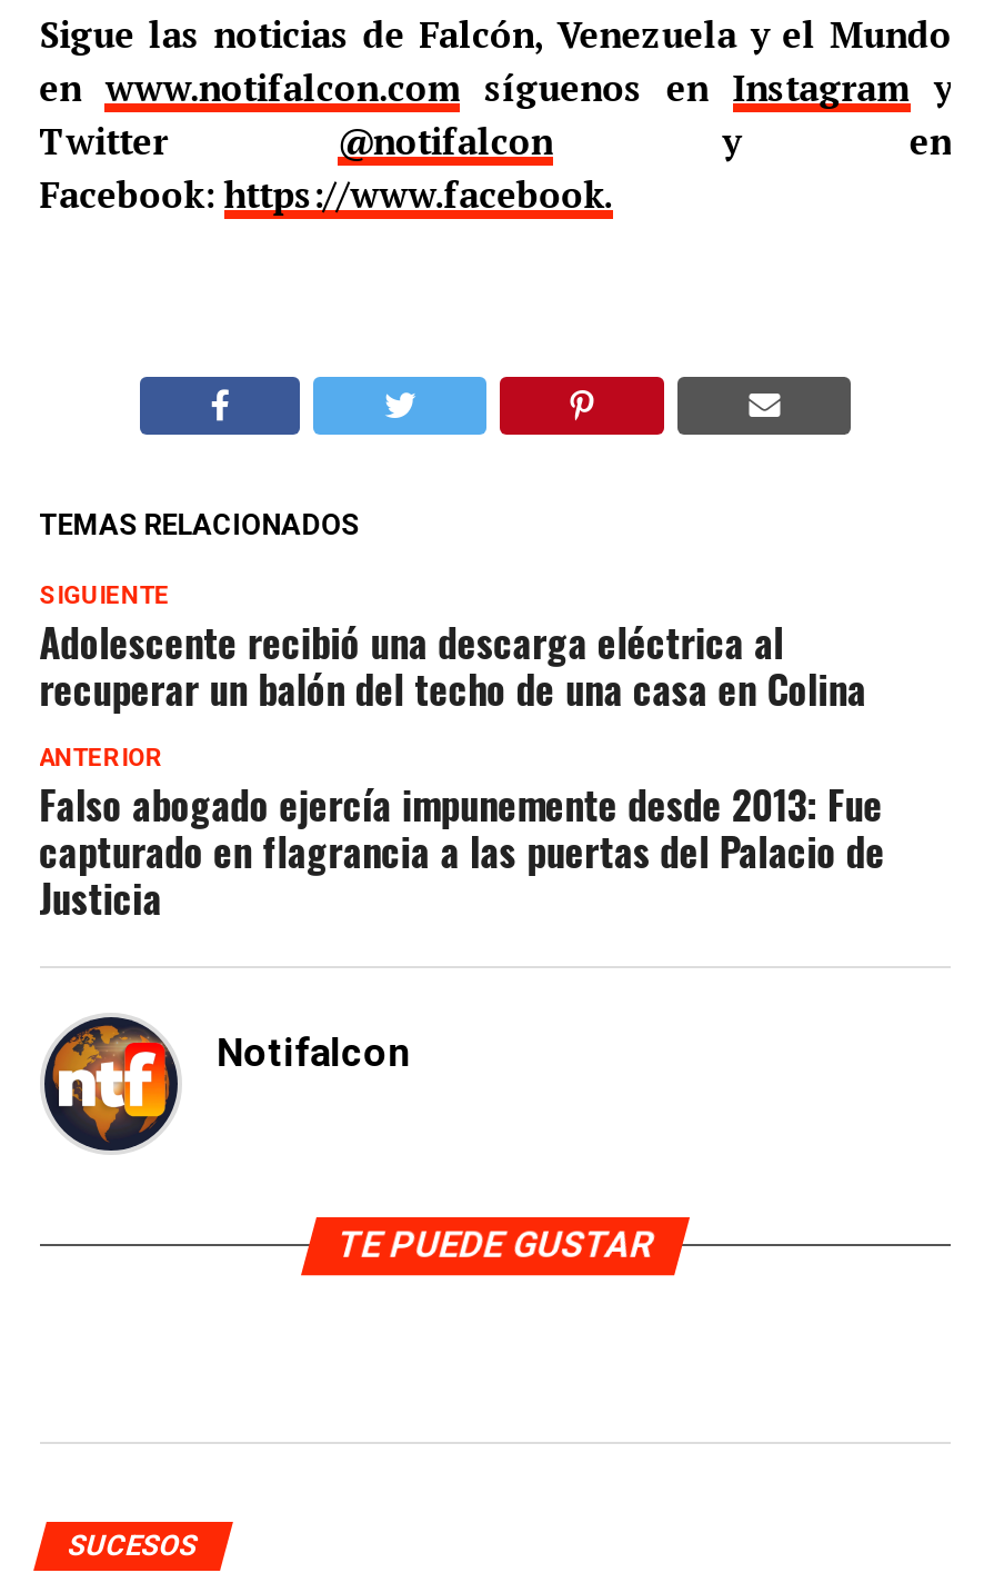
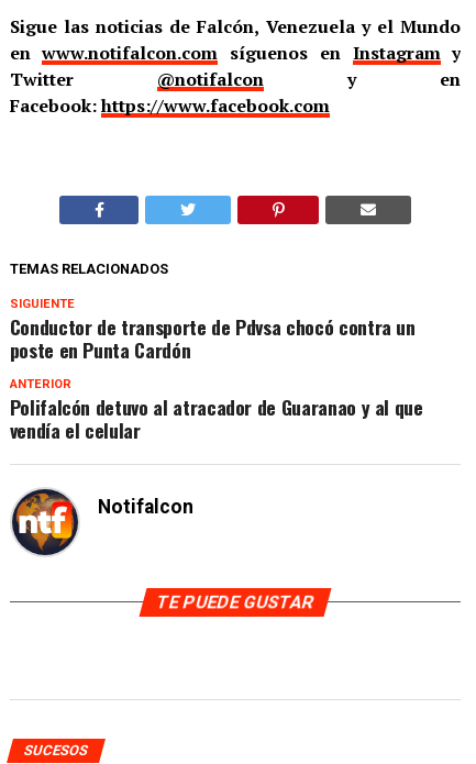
[39,170,612,219] Facebook: https://www.facebook. -> [10,93,329,117] Facebook: https://www.facebook.com
[39,612,866,717] Adolescente recibió una descarga eléctrica al | recuperar un balón del techo de una casa en Colina -> [10,312,415,364] Conductor de transporte de Pdvsa chocó contra un | poste en Punta Cardón
[39,774,885,926] Falso abogado ejercía impunemente desde 2013: Fue | capturado en flagrancia a las puertas del Palacio de | Justicia -> [10,392,423,444] Polifalcón detuvo al atracador de Guaranao y al que | vendía el celular

